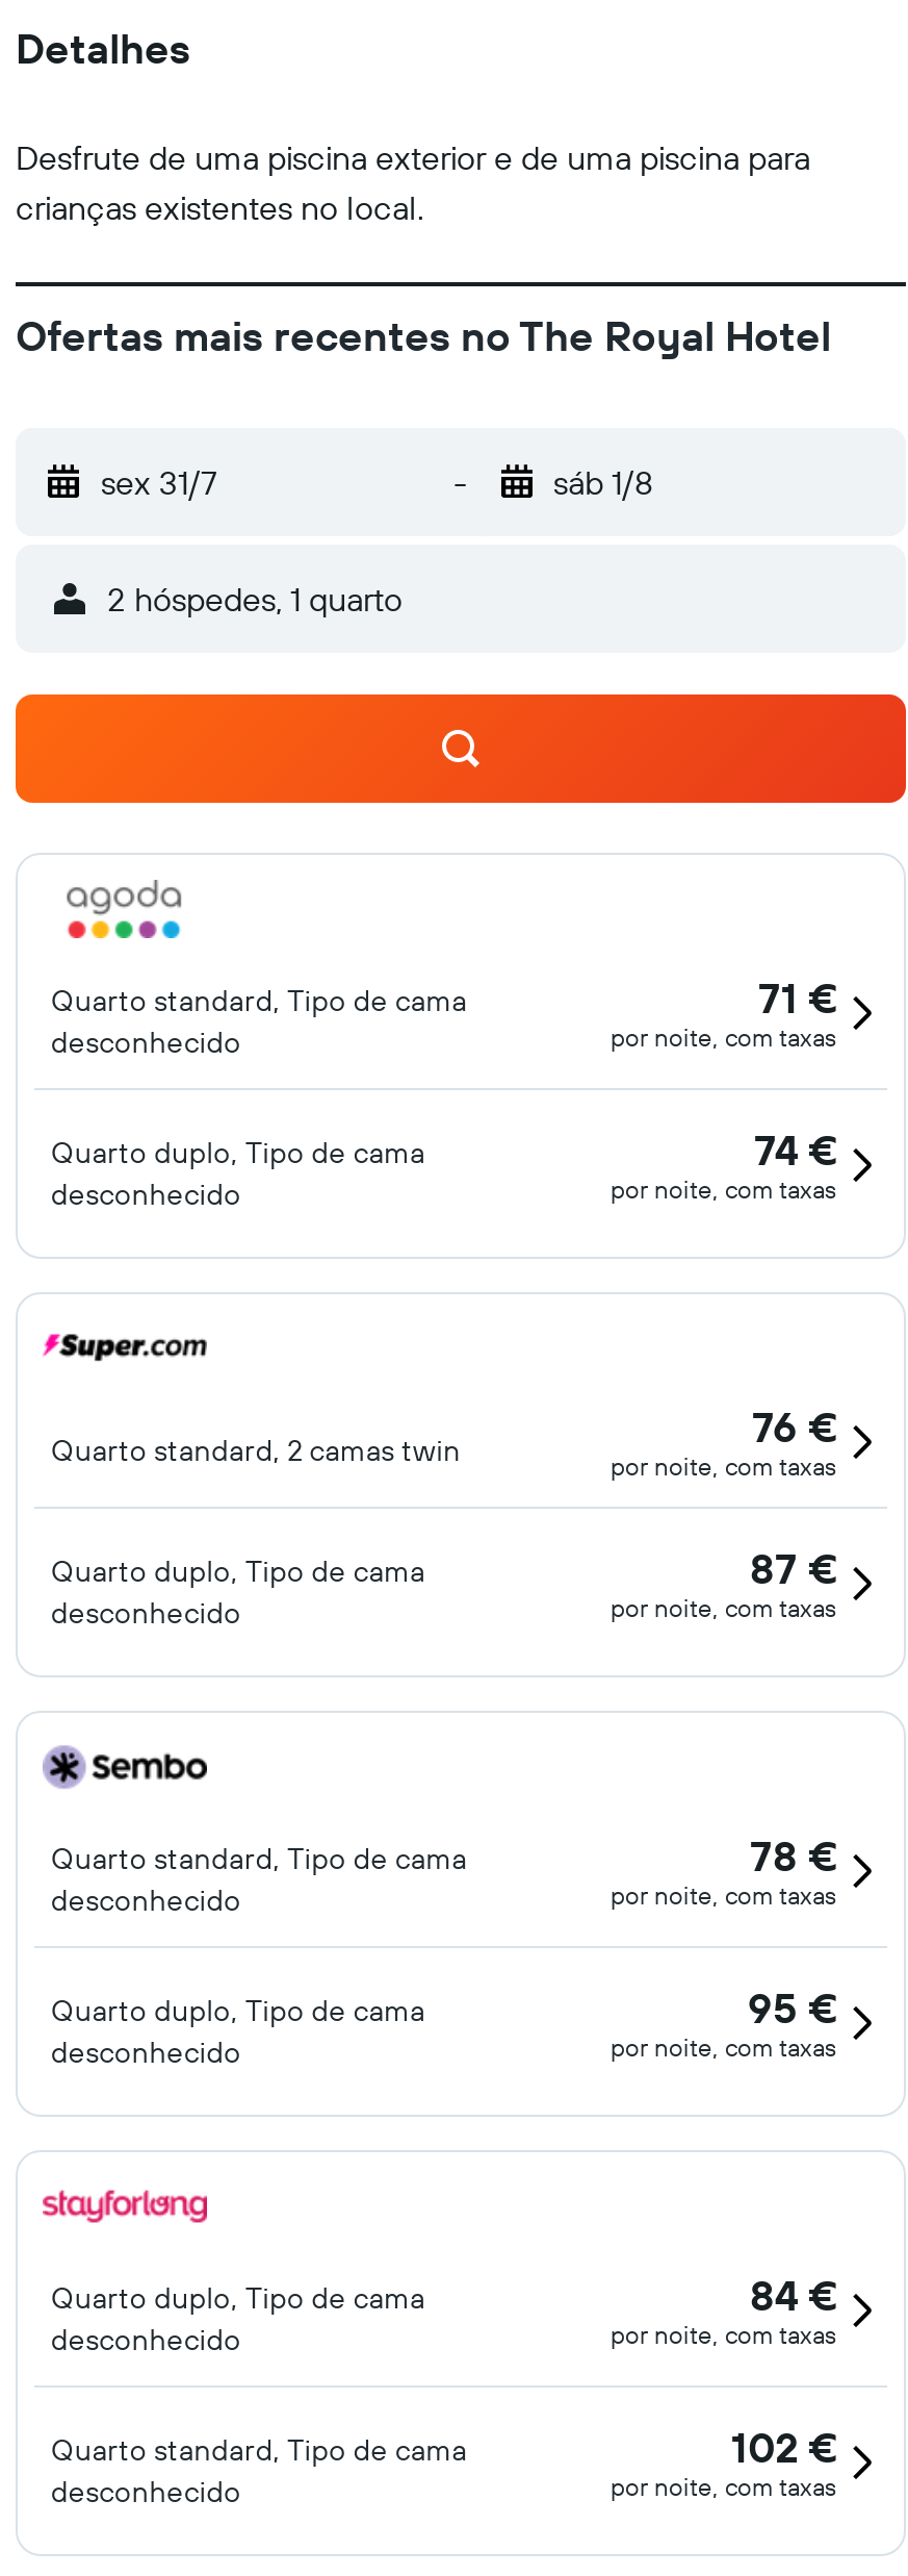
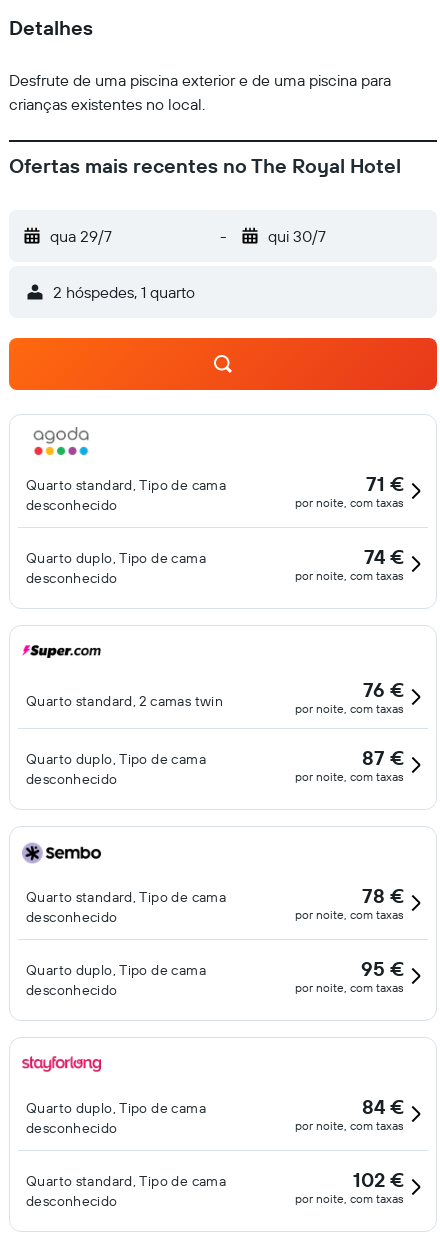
[101,461,217,503] sex 31/7 -> [50,226,112,246] qua 29/7
[553,461,653,503] sáb 1/8 -> [267,226,325,246] qui 30/7

